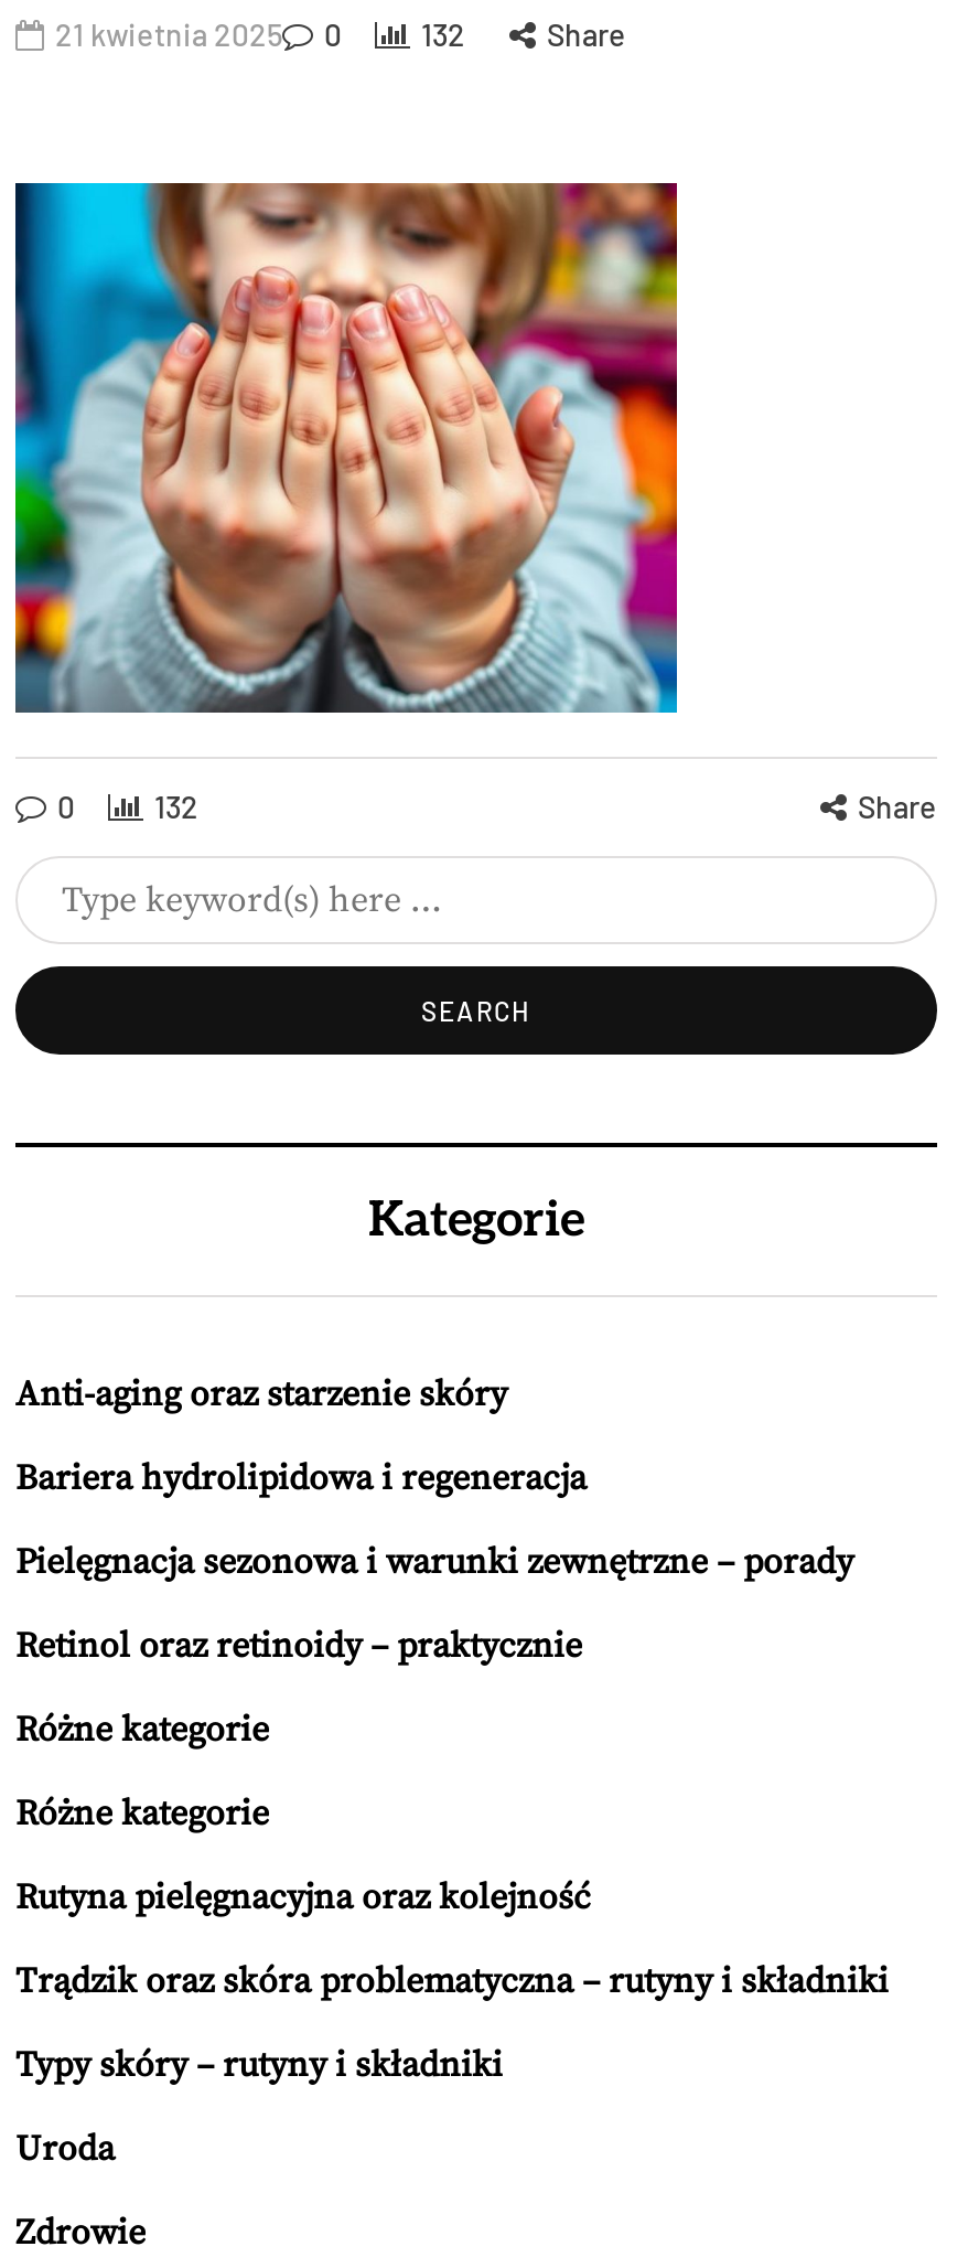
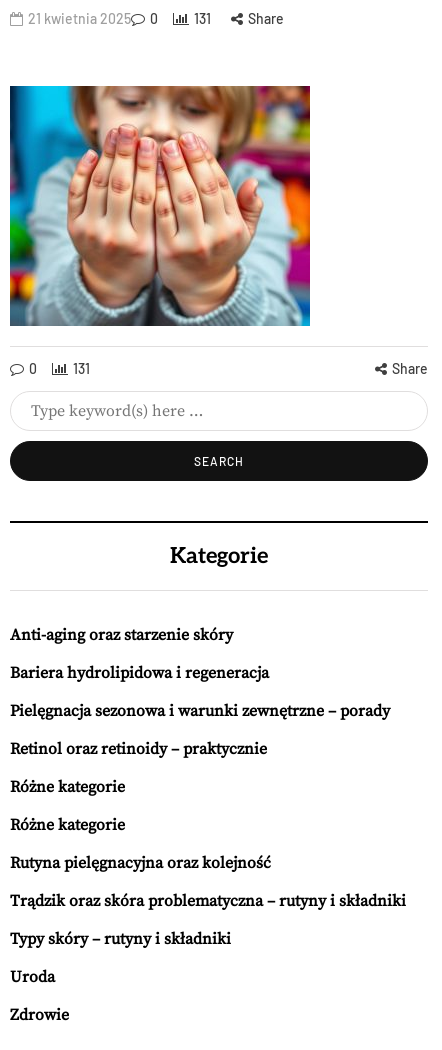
[421,16,465,54] 132 -> [194,10,211,27] 131
[154,788,198,826] 132 -> [73,360,90,377] 131

